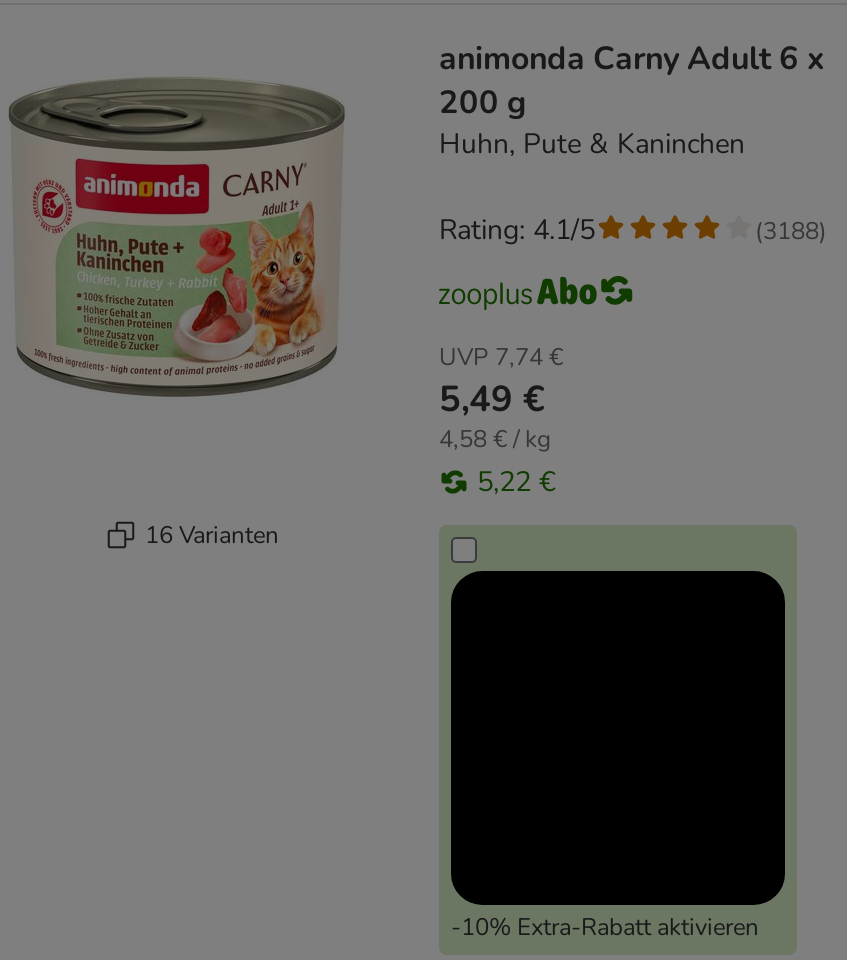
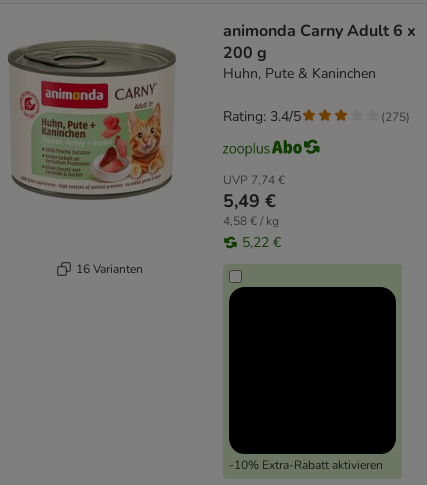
[439,211,595,249] Rating: 4.1/5 -> [223,107,301,126] Rating: 3.4/5
[755,214,827,246] (3188) -> [381,108,410,124] (275)

